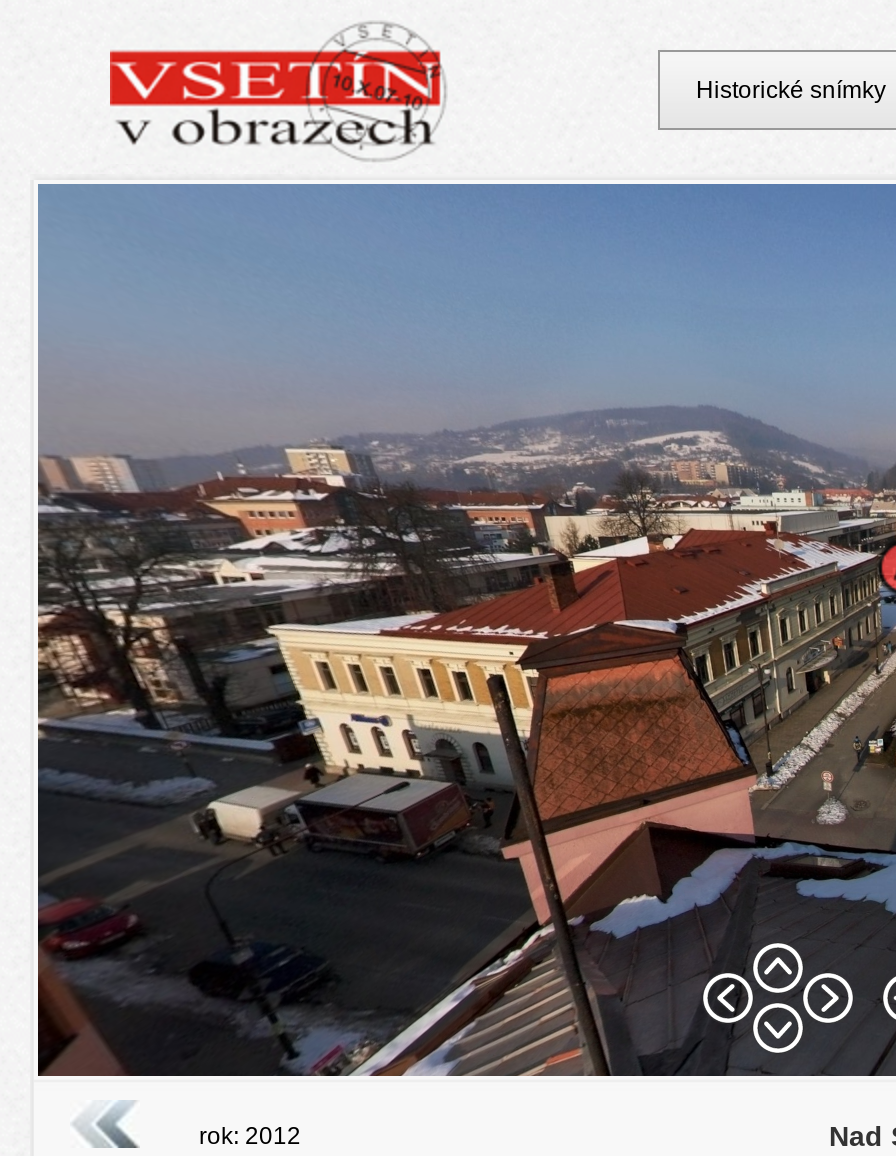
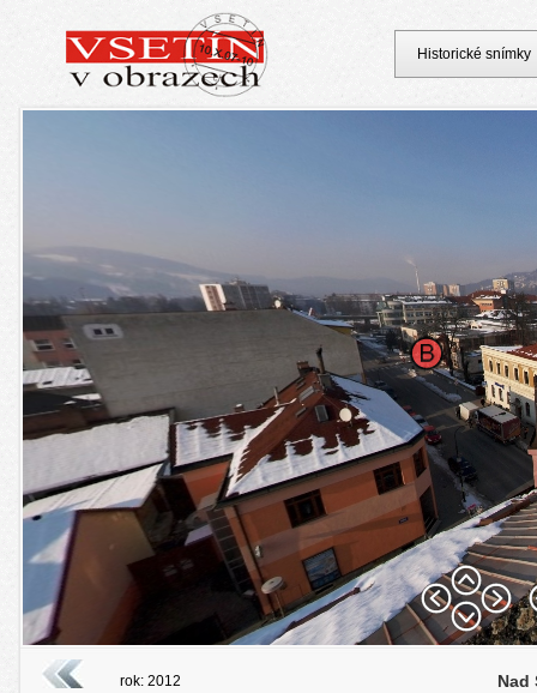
[36,406,890,1078] [image] -> [22,245,533,646] [image]

